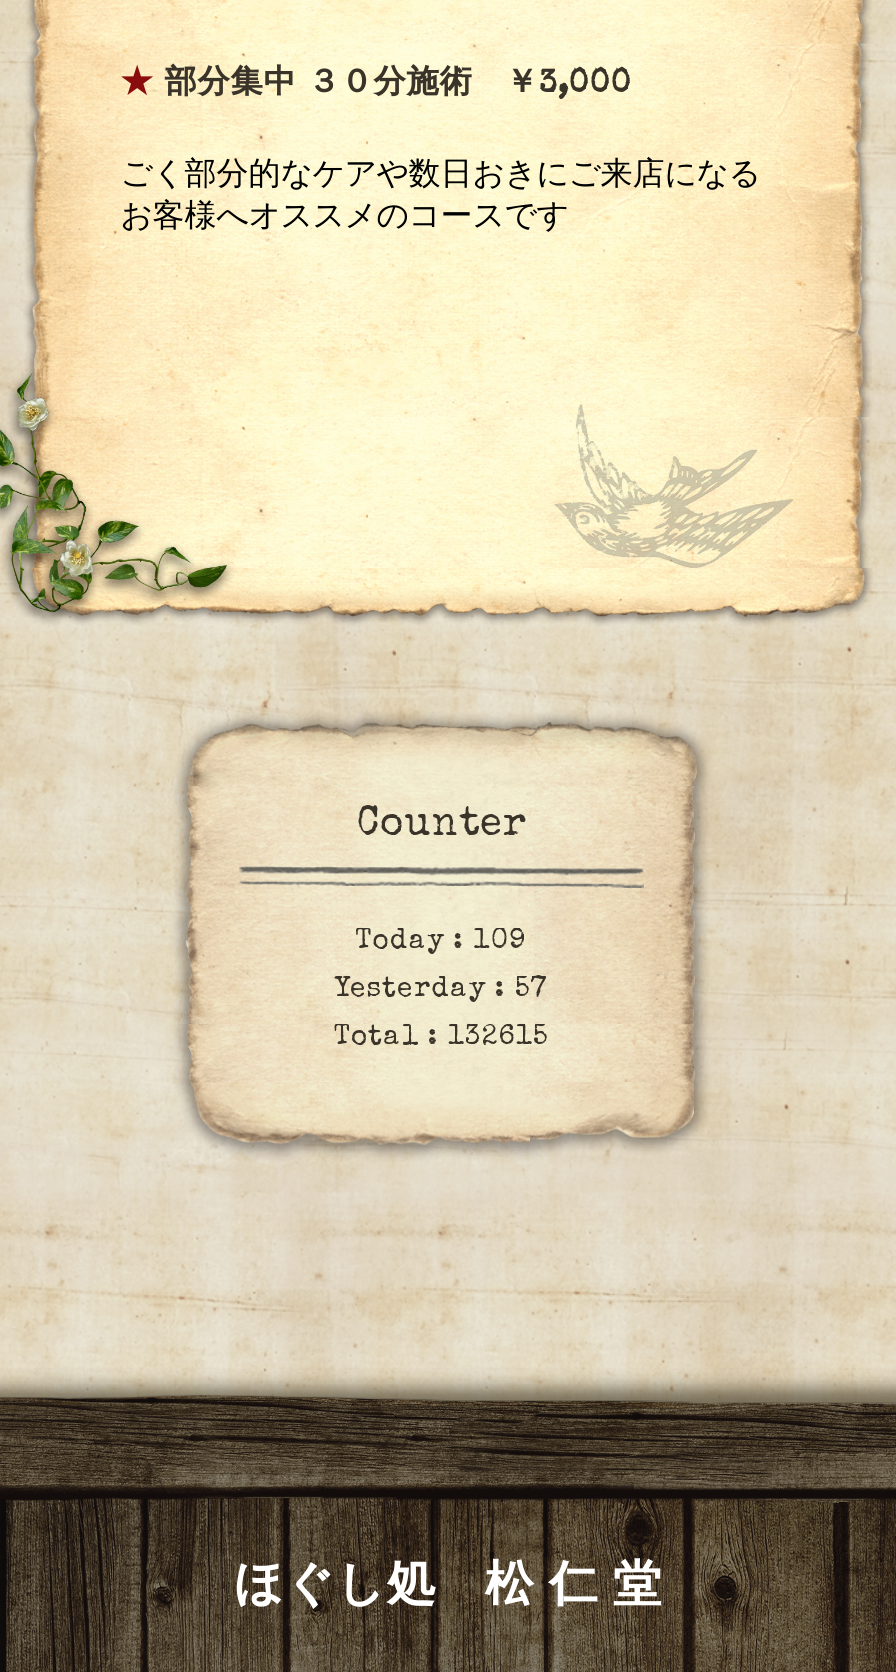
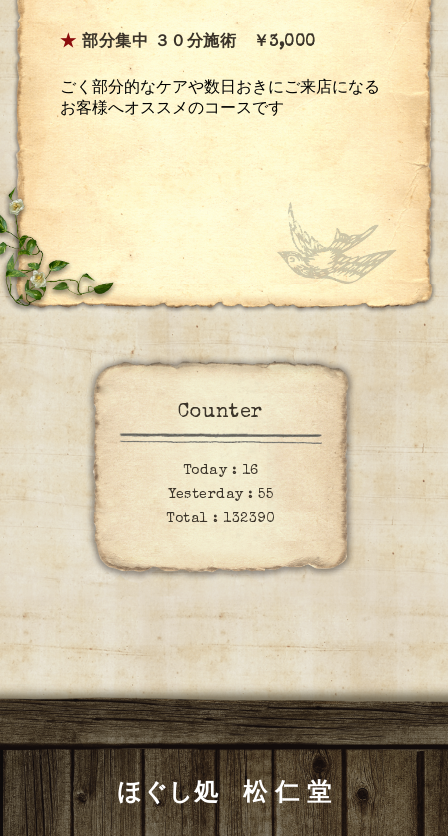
[356,928,526,956] Today : 109 -> [182,464,258,478] Today : 16
[335,976,547,1004] Yesterday : 57 -> [168,488,273,502] Yesterday : 55
[334,1024,548,1052] Total : 132615 -> [166,512,275,526] Total : 132390

